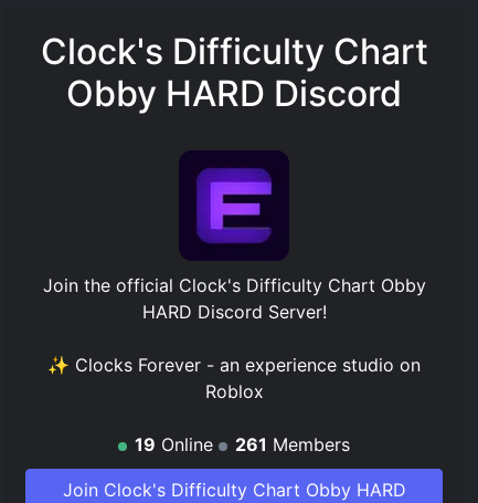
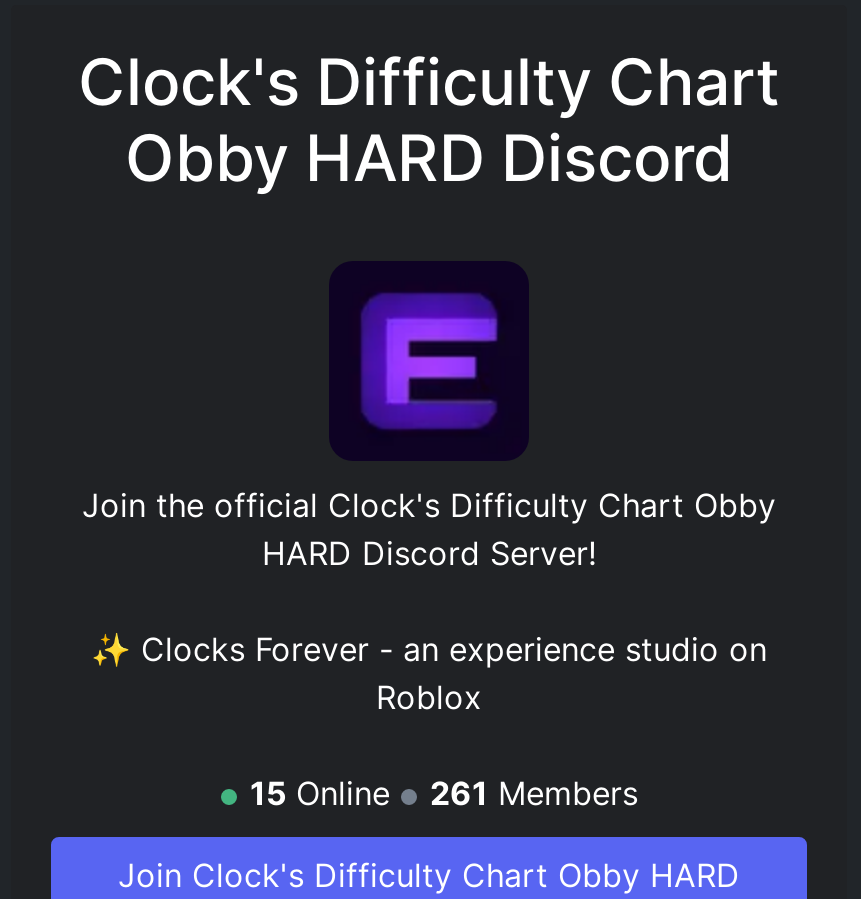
[135,433,350,455] 19 Online 261 Members -> [250,772,638,812] 15 Online 261 Members

